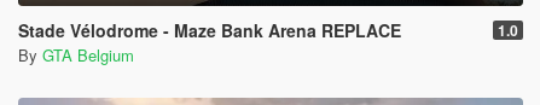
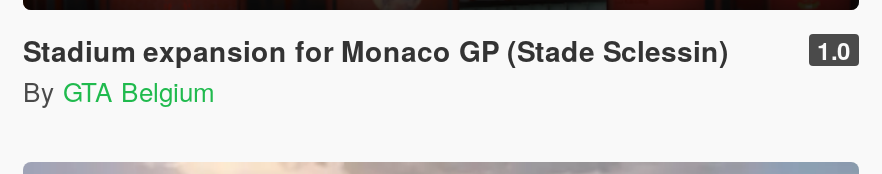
[18,19,401,43] Stade Vélodrome - Maze Bank Arena REPLACE -> [23,31,729,71] Stadium expansion for Monaco GP (Stade Sclessin)

